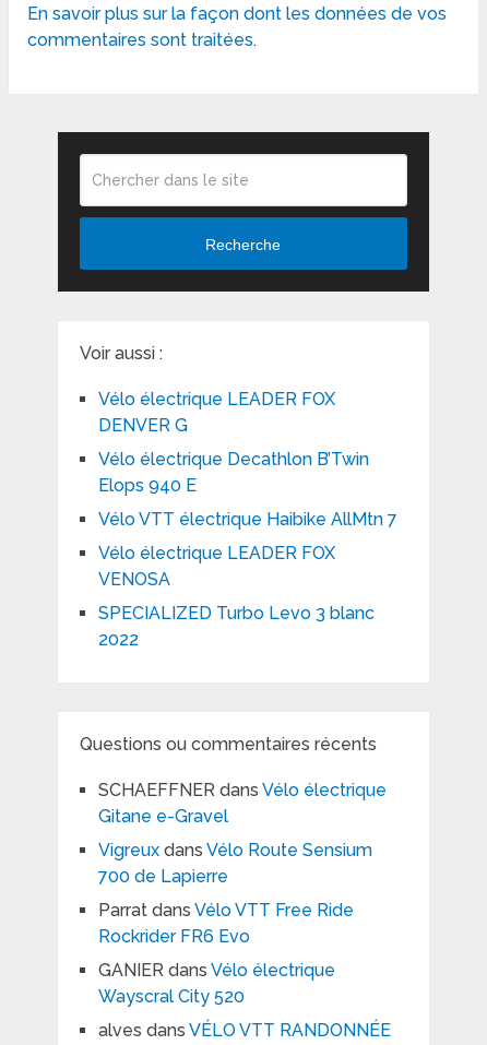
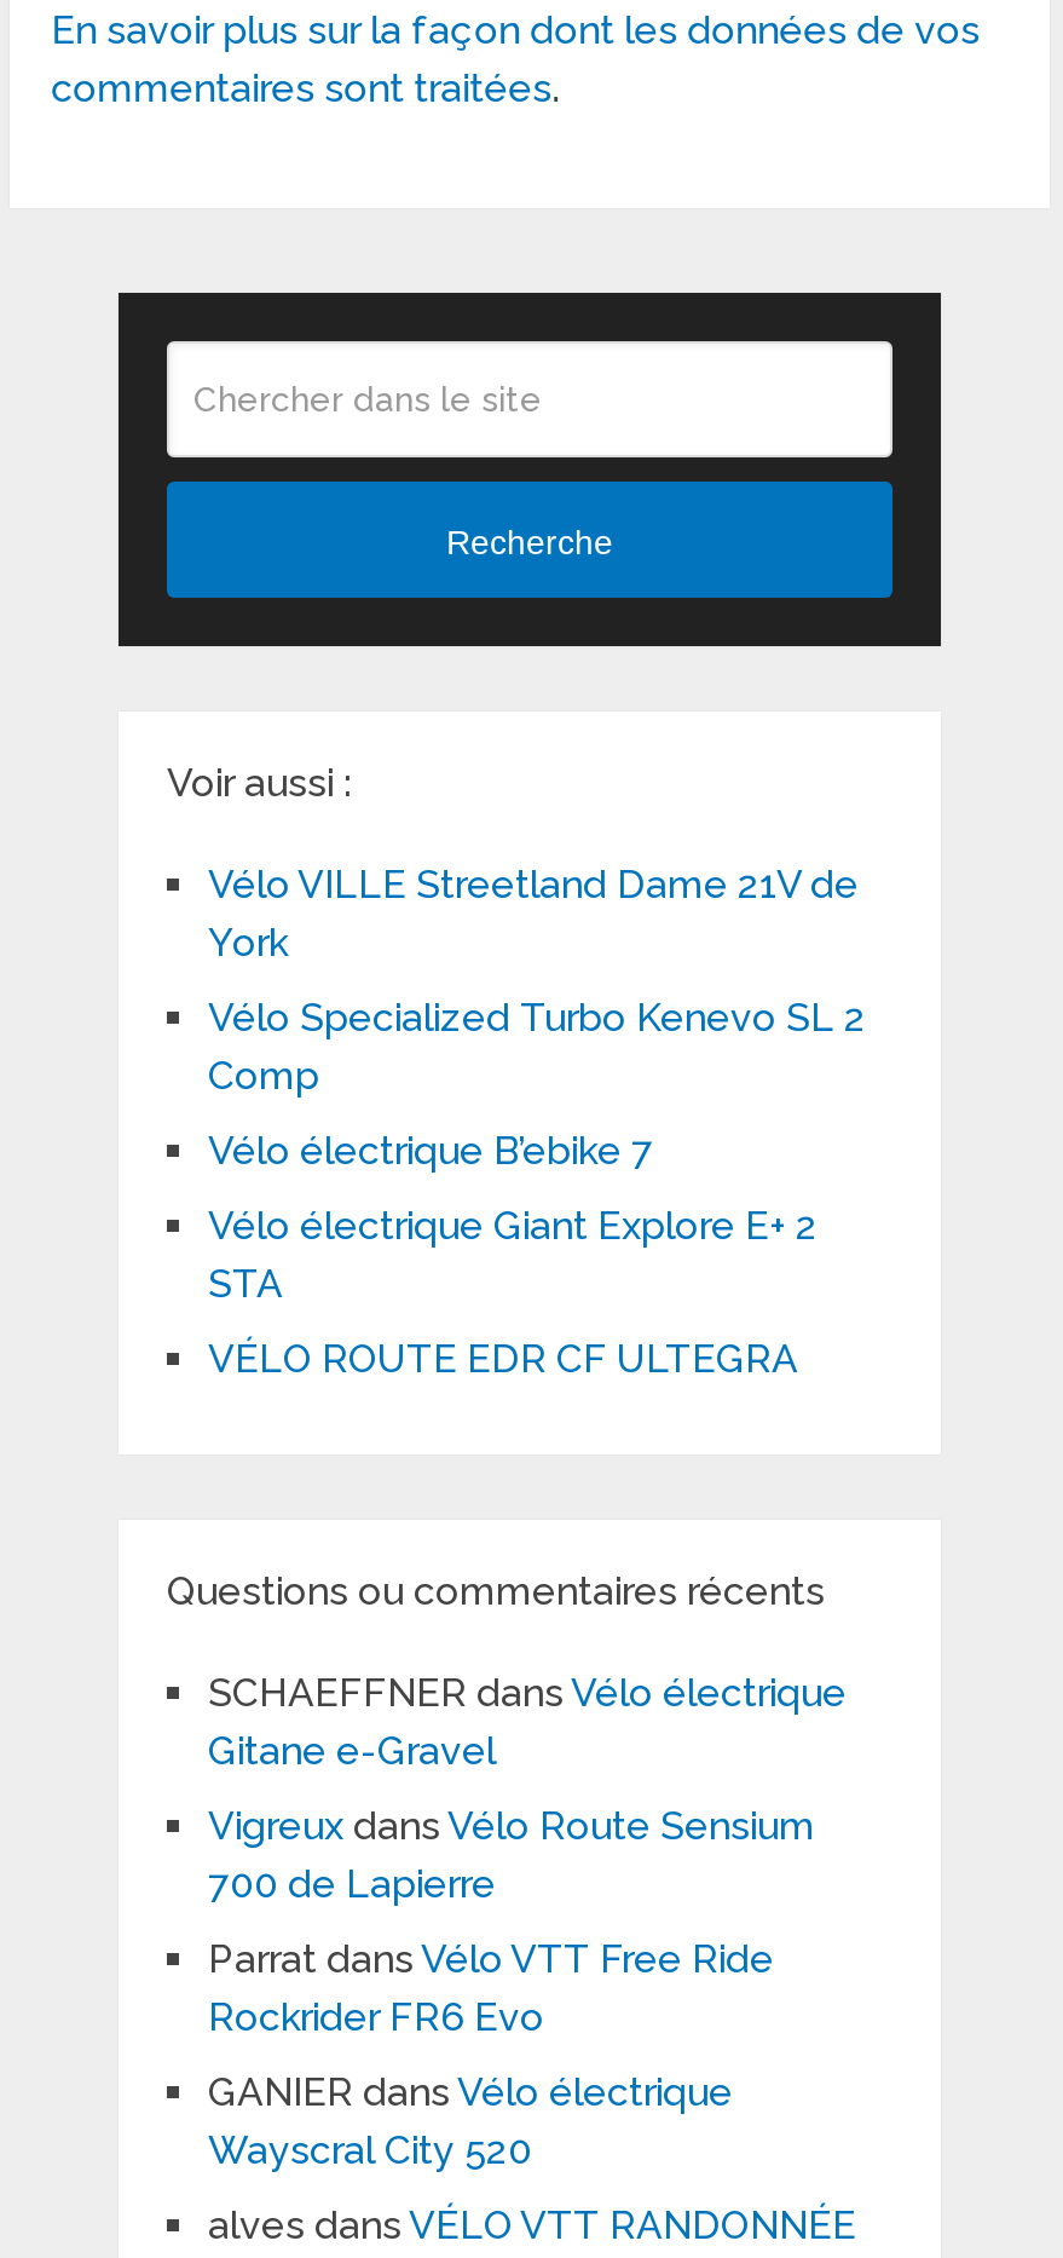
[98,389,335,436] Vélo électrique LEADER FOX | DENVER G -> [208,862,859,966] Vélo VILLE Streetland Dame 21V de | York
[98,449,369,496] Vélo électrique Decathlon B’Twin | Elops 940 E -> [208,995,866,1099] Vélo Specialized Turbo Kenevo SL 2 | Comp
[98,509,397,530] Vélo VTT électrique Haibike AllMtn 7 -> [208,1129,653,1174] Vélo électrique B’ebike 7
[98,543,335,590] Vélo électrique LEADER FOX | VENOSA -> [208,1204,818,1308] Vélo électrique Giant Explore E+ 2 | STA
[98,603,375,650] SPECIALIZED Turbo Levo 3 blanc | 2022 -> [208,1337,798,1383] VÉLO ROUTE EDR CF ULTEGRA

